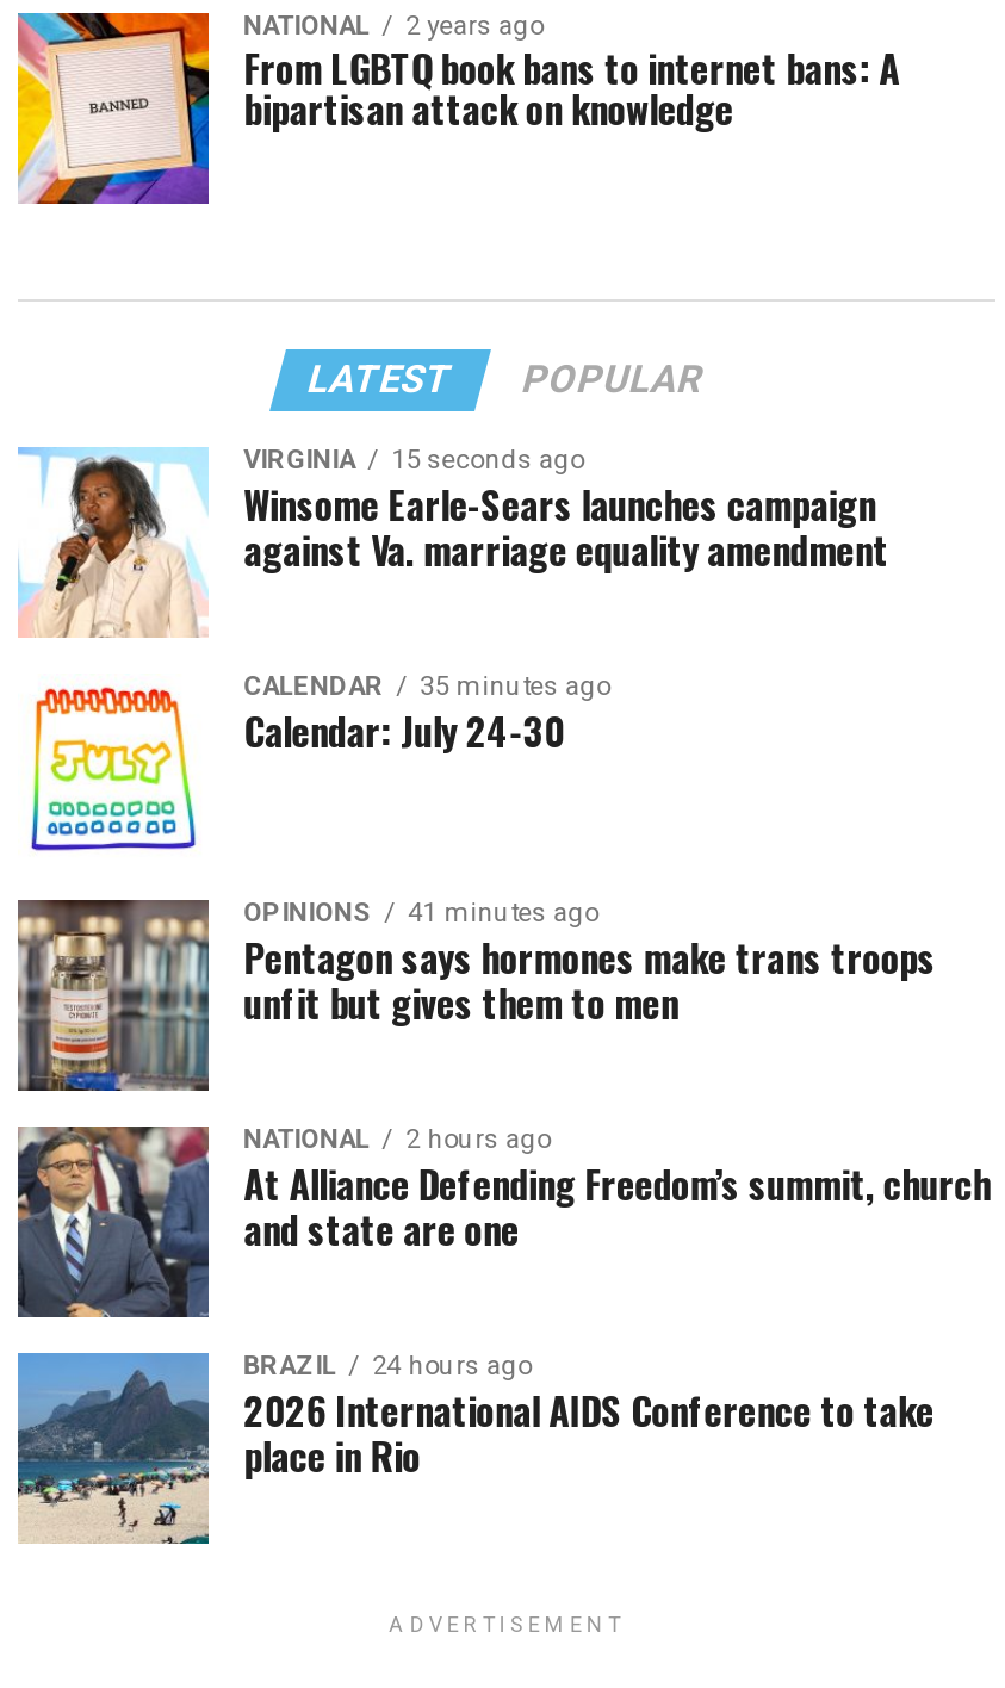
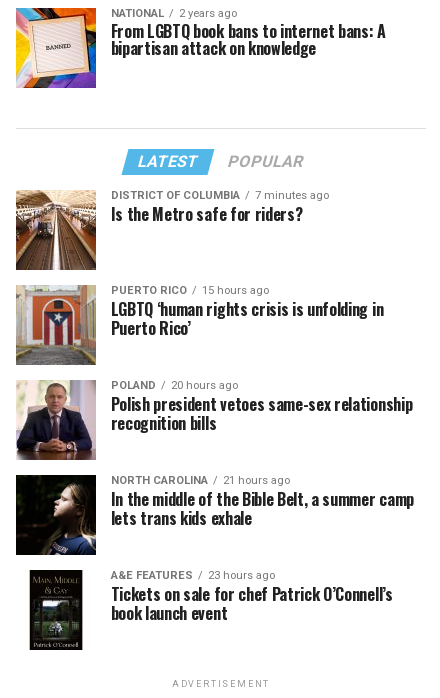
[18,445,889,638] [image] | VIRGINIA | 15 seconds ago | Winsome Earle-Sears launches campaign | against Va. marriage equality amendment -> [15,189,329,271] [image] | DISTRICT OF COLUMBIA | 7 minutes ago | Is the Metro safe for riders?
[18,671,611,864] [image] | CALENDAR | 35 minutes ago | Calendar: July 24-30 -> [15,284,383,366] [image] | PUERTO RICO | 15 hours ago | LGBTQ ‘human rights crisis is unfolding in | Puerto Rico’
[15,898,936,1093] [image] | OPINIONS | 41 minutes ago | Pentagon says hormones make trans troops | unfit but gives them to men -> [16,379,412,461] [image] | POLAND | 20 hours ago | Polish president vetoes same-sex relationship | recognition bills
[15,1124,990,1320] [image] | NATIONAL | 2 hours ago | At Alliance Defending Freedom’s summit, church | and state are one -> [15,474,414,556] [image] | NORTH CAROLINA | 21 hours ago | In the middle of the Bible Belt, a summer camp | lets trans kids exhale
[15,1351,934,1546] [image] | BRAZIL | 24 hours ago | 2026 International AIDS Conference to take | place in Rio -> [16,569,393,651] [image] | A&E FEATURES | 23 hours ago | Tickets on sale for chef Patrick O’Connell’s | book launch event

